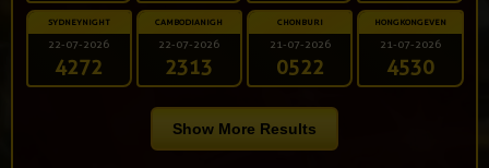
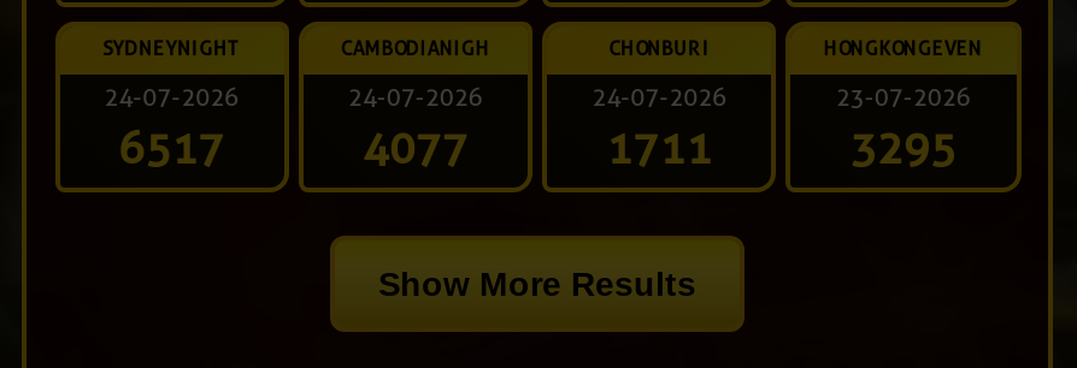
[48,39,109,51] 22-07-2026 -> [104,85,239,112] 24-07-2026
[159,39,220,51] 22-07-2026 -> [348,85,483,112] 24-07-2026
[269,39,330,51] 21-07-2026 -> [592,85,727,112] 24-07-2026
[380,39,441,51] 21-07-2026 -> [836,85,971,112] 23-07-2026
[55,56,103,79] 4272 -> [118,124,224,174] 6517
[165,56,213,79] 2313 -> [362,124,468,174] 4077
[276,56,324,79] 0522 -> [606,124,712,174] 1711
[386,56,434,79] 4530 -> [850,124,956,174] 3295

